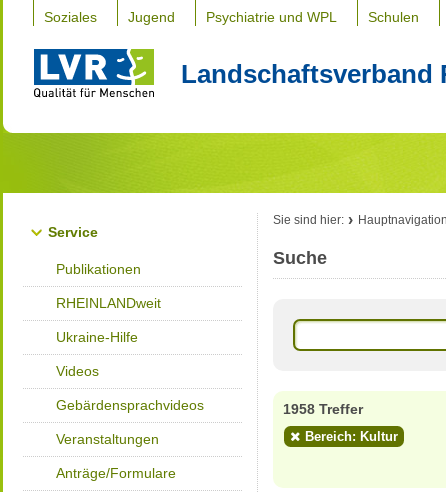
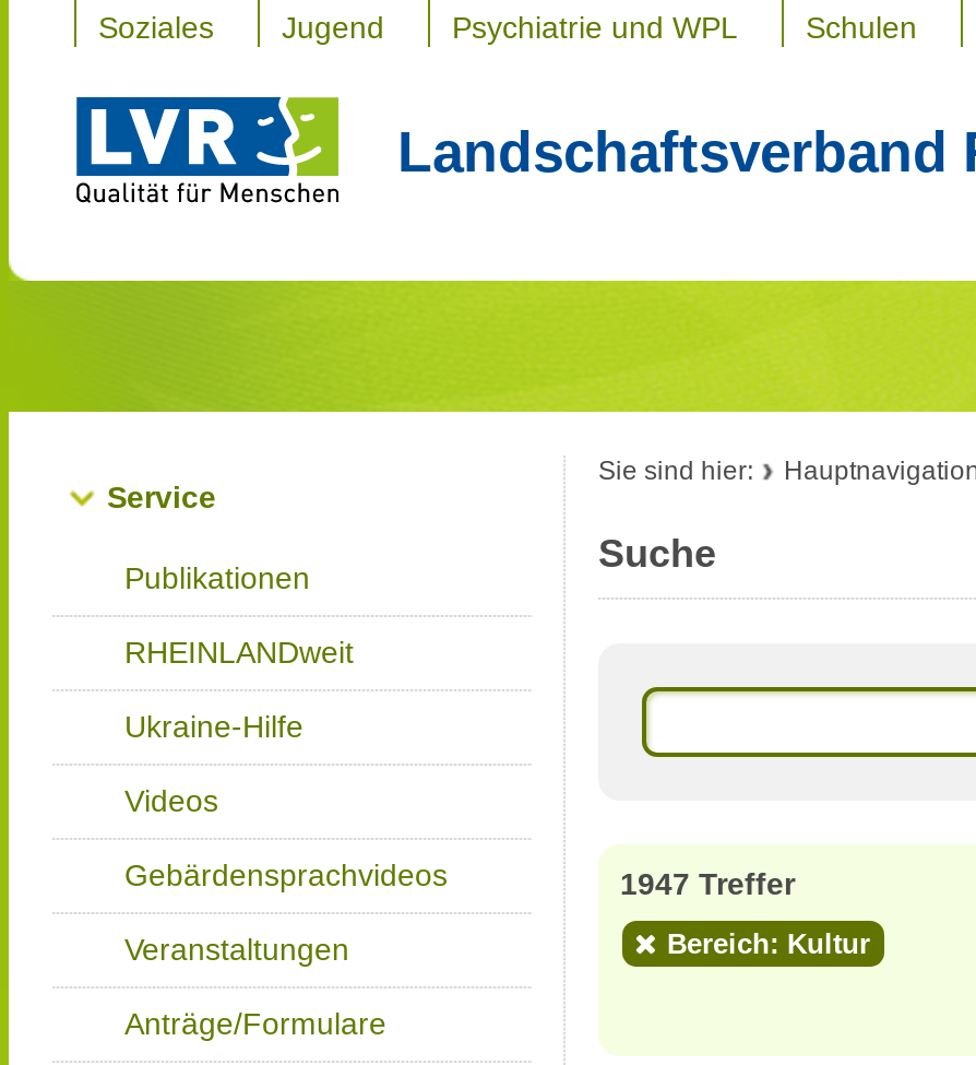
[283,401,363,417] 1958 Treffer -> [620,866,795,901] 1947 Treffer

